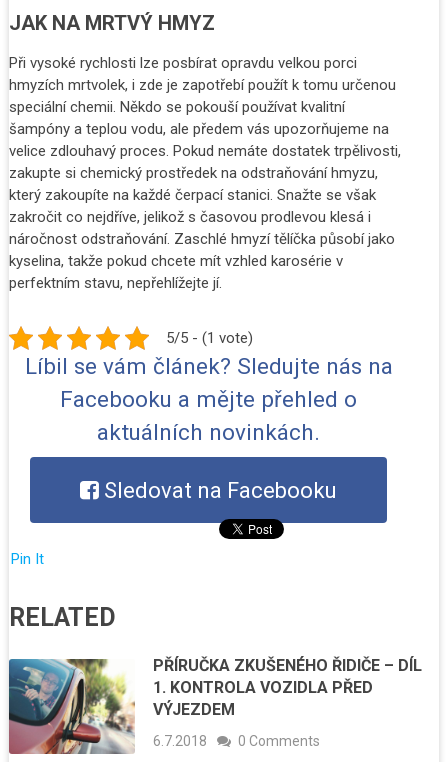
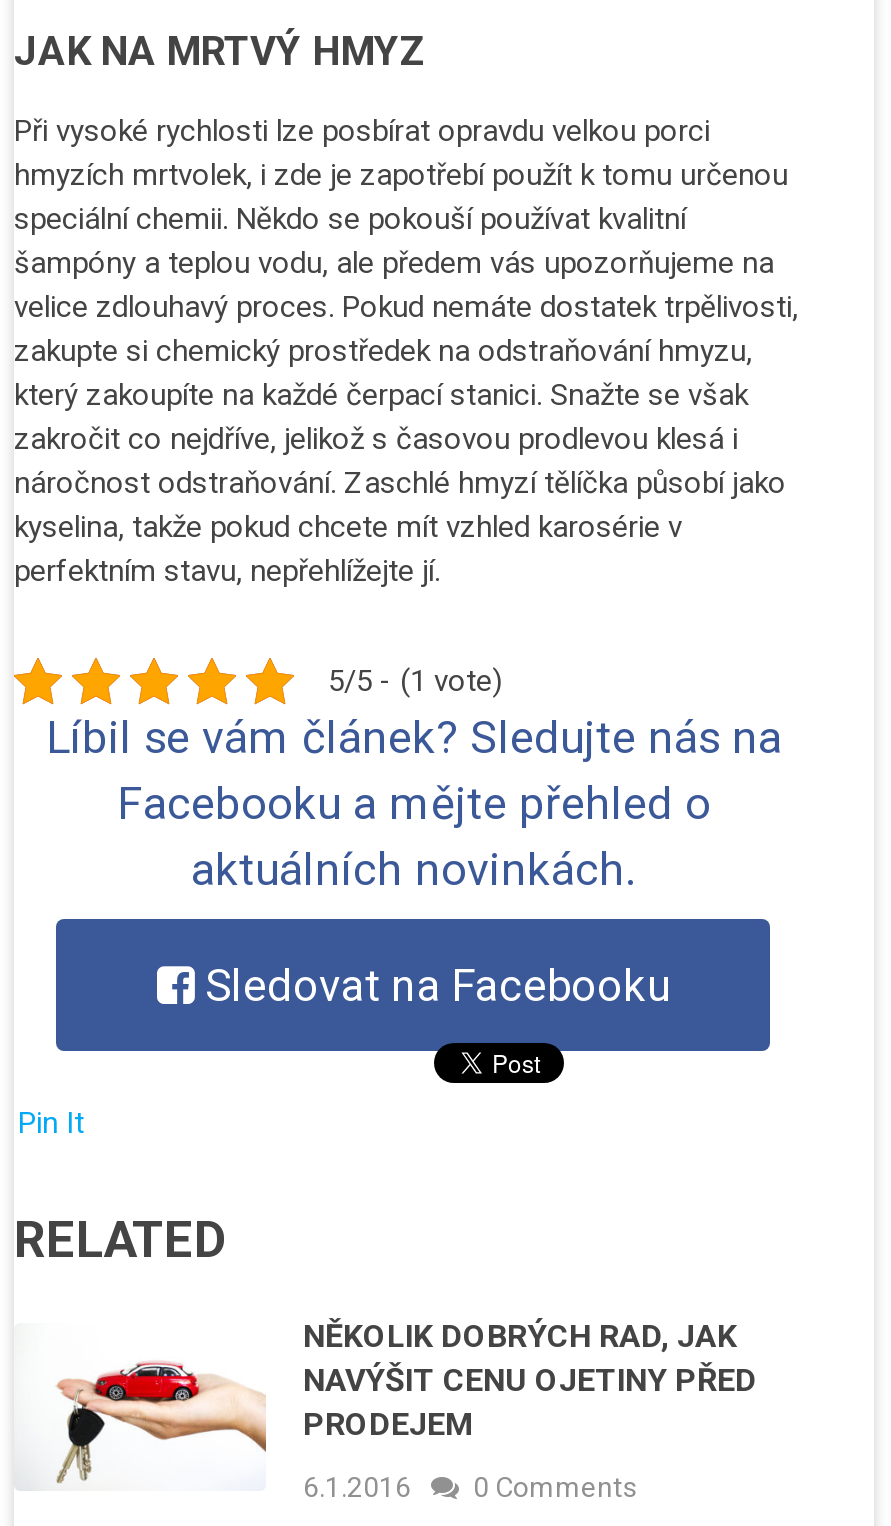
[8,656,422,755] [image] | PŘÍRUČKA ZKUŠENÉHO ŘIDIČE – DÍL | 1. KONTROLA VOZIDLA PŘED | VÝJEZDEM -> [14,1317,757,1513] [image] | NĚKOLIK DOBRÝCH RAD, JAK | NAVÝŠIT CENU OJETINY PŘED | PRODEJEM
[153,733,320,749] 6.7.2018 0 Comments -> [303,1471,637,1503] 6.1.2016 0 Comments

